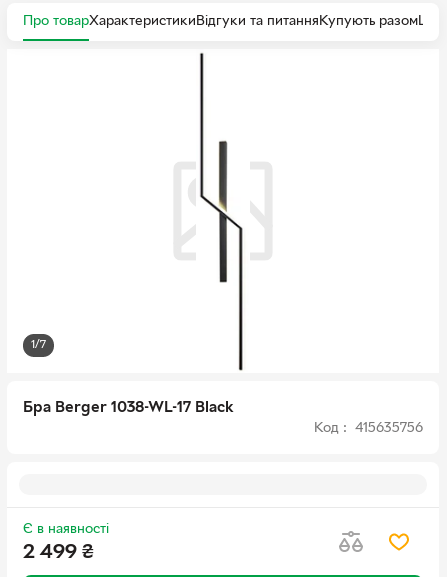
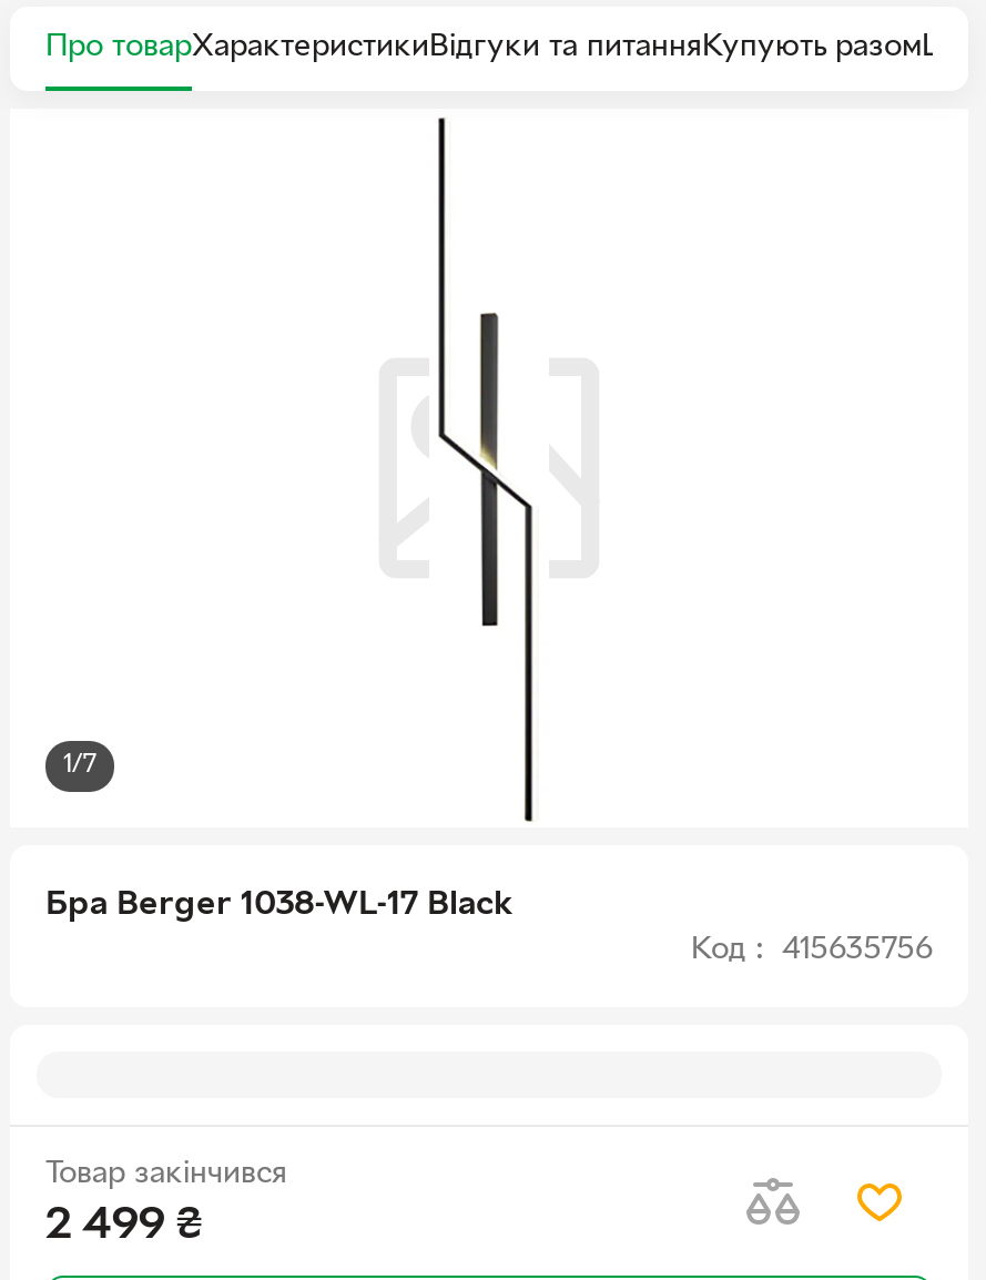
[23,523,109,536] Є в наявності -> [45,1160,287,1189] Товар закінчився

